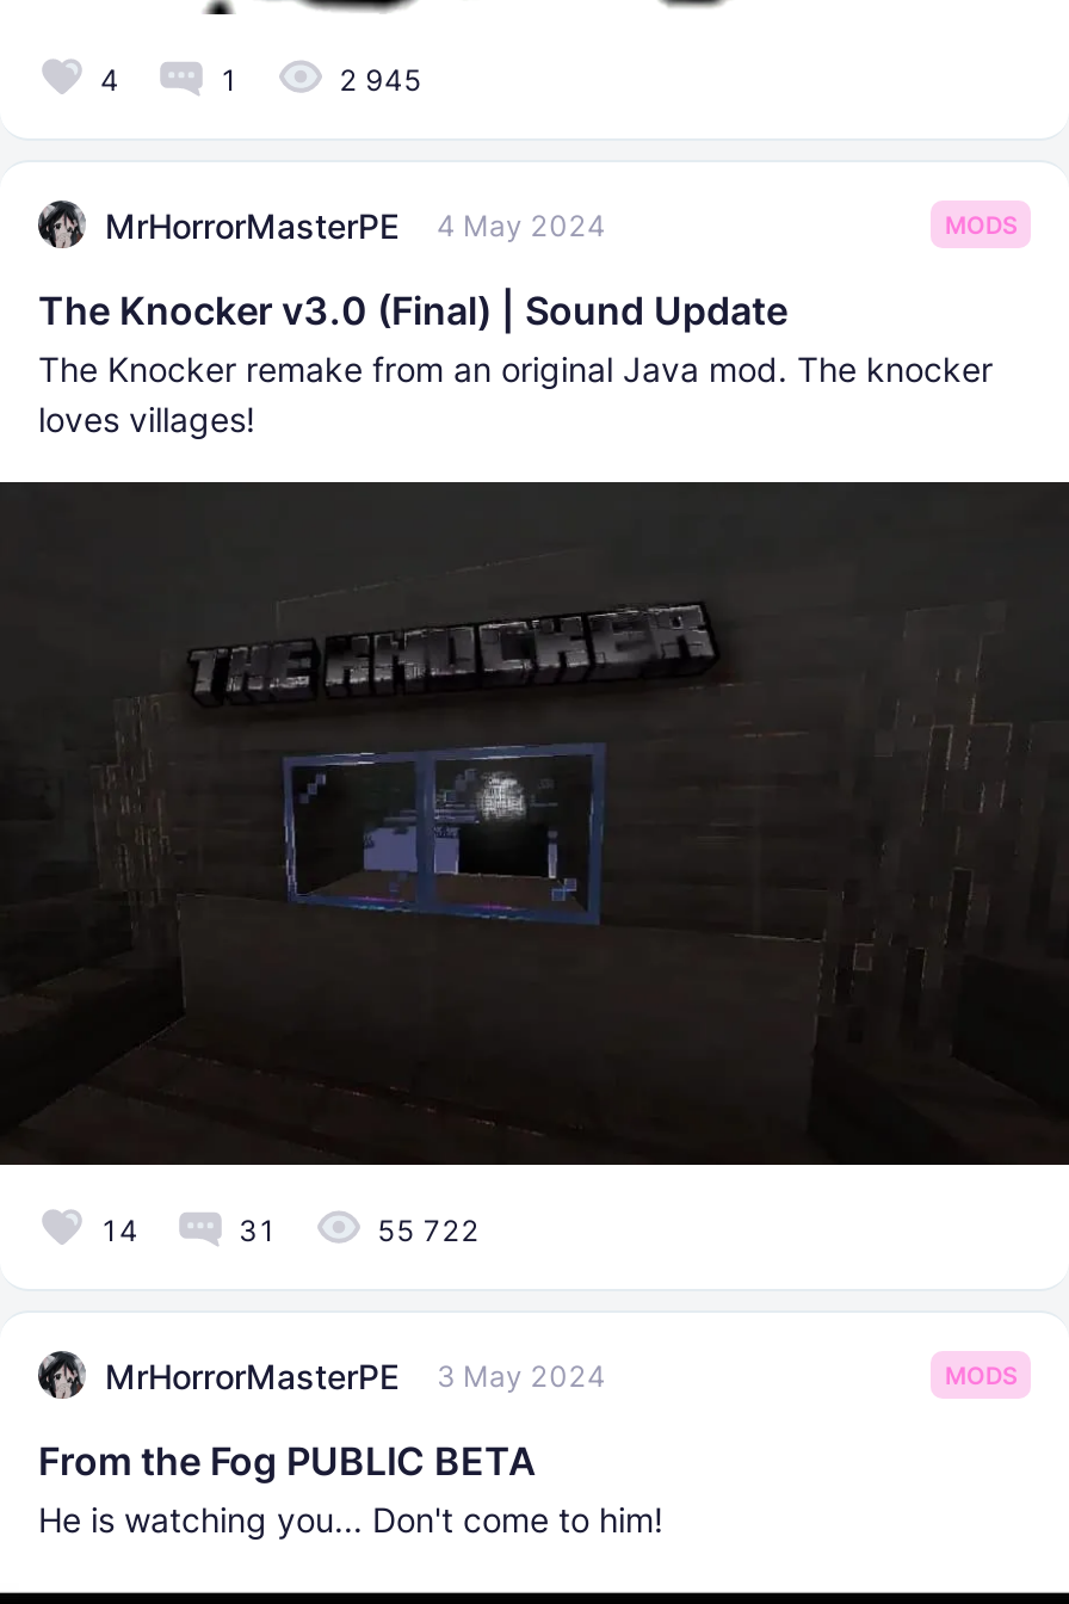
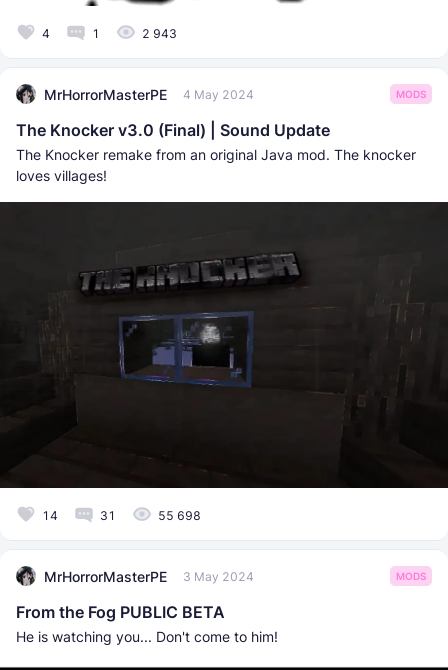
[339,62,422,98] 2 945 -> [142,26,177,41] 2 943
[377,1212,480,1248] 55 722 -> [158,508,201,523] 55 698

